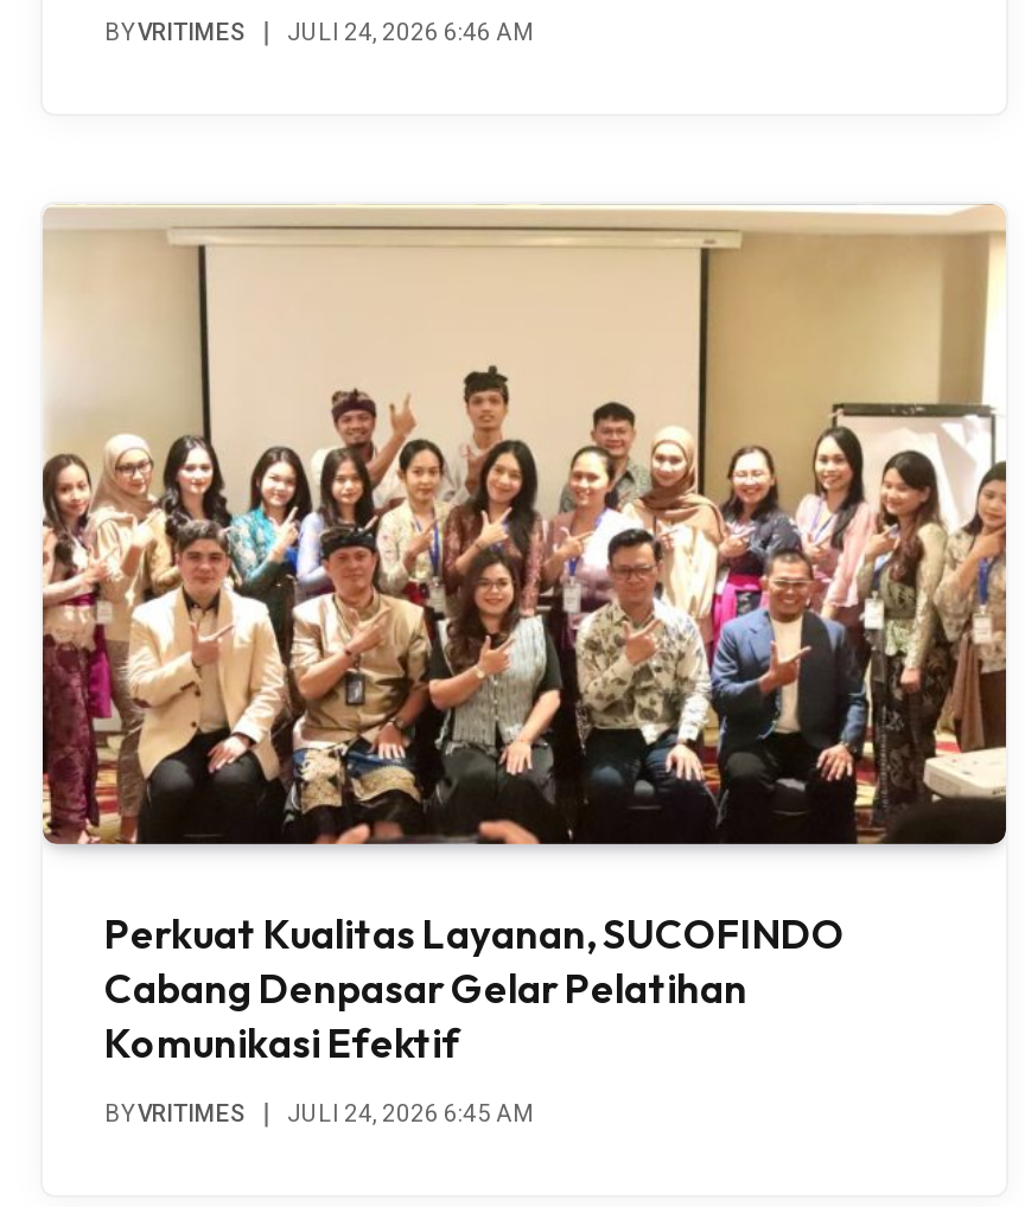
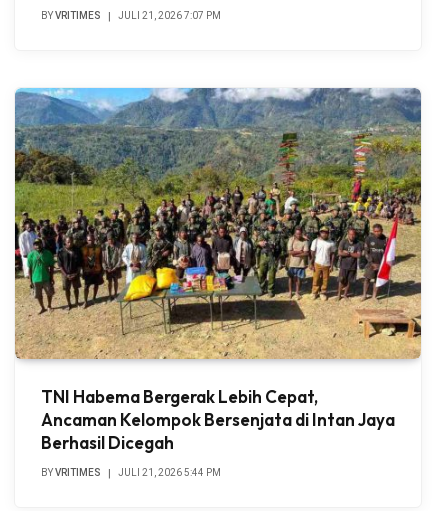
[104,18,534,44] BY VRITIMES JULI 24, 2026 6:46 AM -> [41,10,221,21] BY VRITIMES JULI 21, 2026 7:07 PM
[40,203,1008,1067] [image] | Perkuat Kualitas Layanan, SUCOFINDO | Cabang Denpasar Gelar Pelatihan | Komunikasi Efektif -> [14,87,422,453] [image] | TNI Habema Bergerak Lebih Cepat, | Ancaman Kelompok Bersenjata di Intan Jaya | Berhasil Dicegah
[104,1101,534,1127] BY VRITIMES JULI 24, 2026 6:45 AM -> [41,467,221,478] BY VRITIMES JULI 21, 2026 5:44 PM

